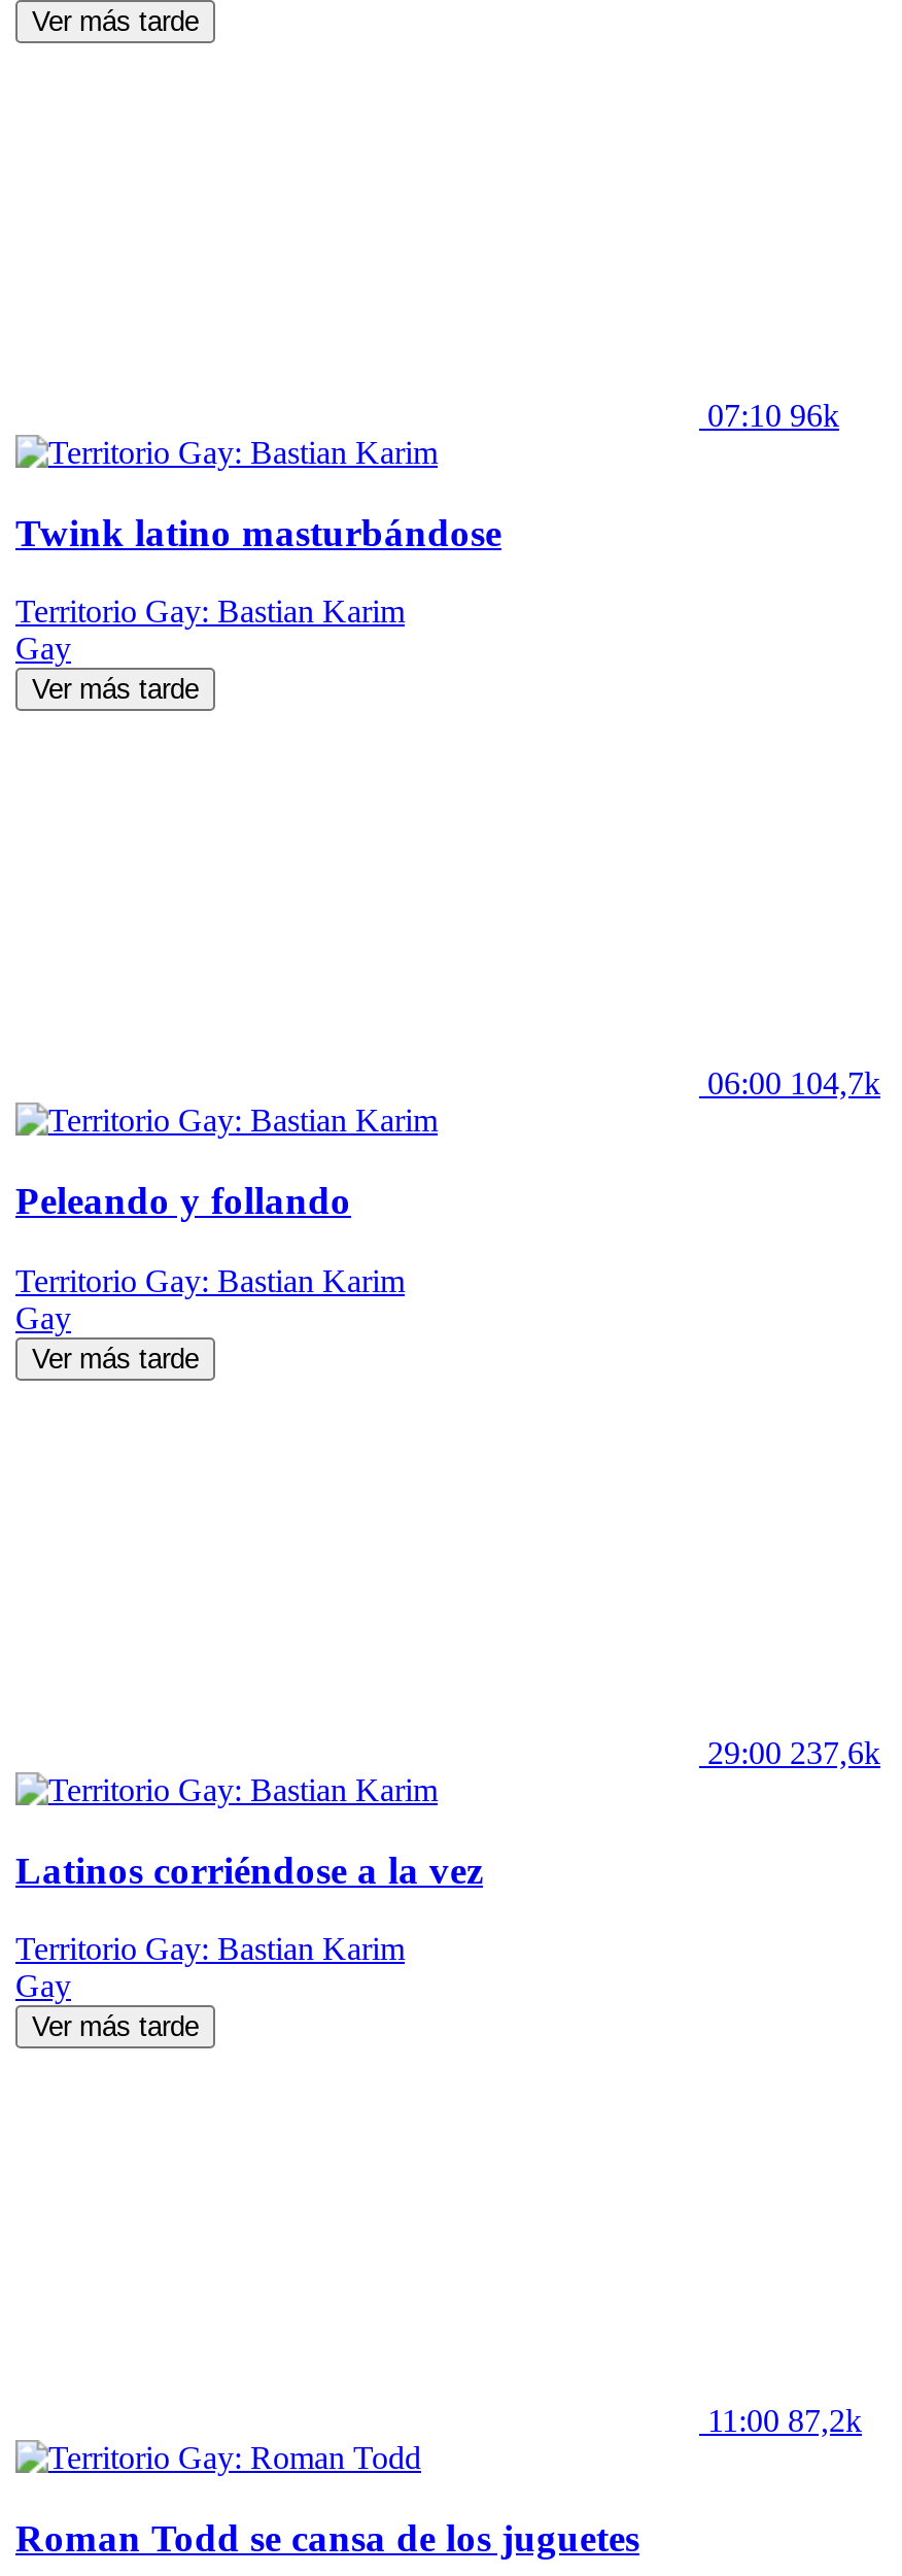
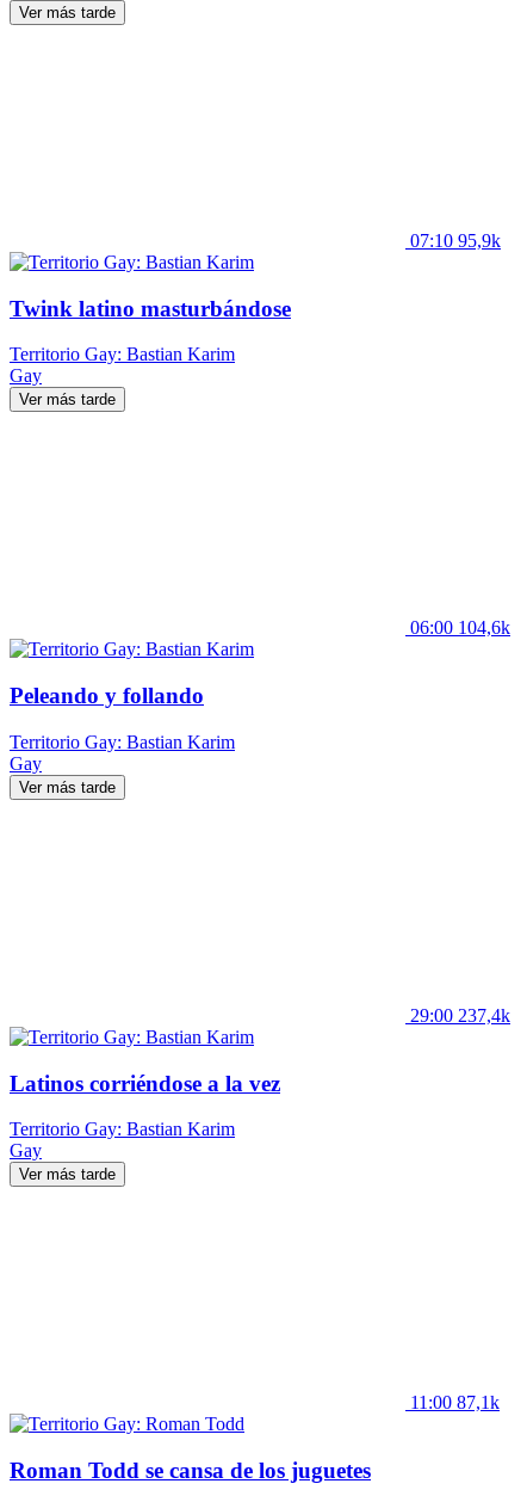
[707,398,839,433] 07:10 96k -> [410,230,501,251] 07:10 95,9k
[707,1066,880,1101] 06:00 104,7k -> [410,618,510,638] 06:00 104,6k
[707,1735,880,1770] 29:00 237,6k -> [410,1005,510,1025] 29:00 237,4k
[707,2404,862,2439] 11:00 87,2k -> [410,1392,500,1413] 11:00 87,1k

